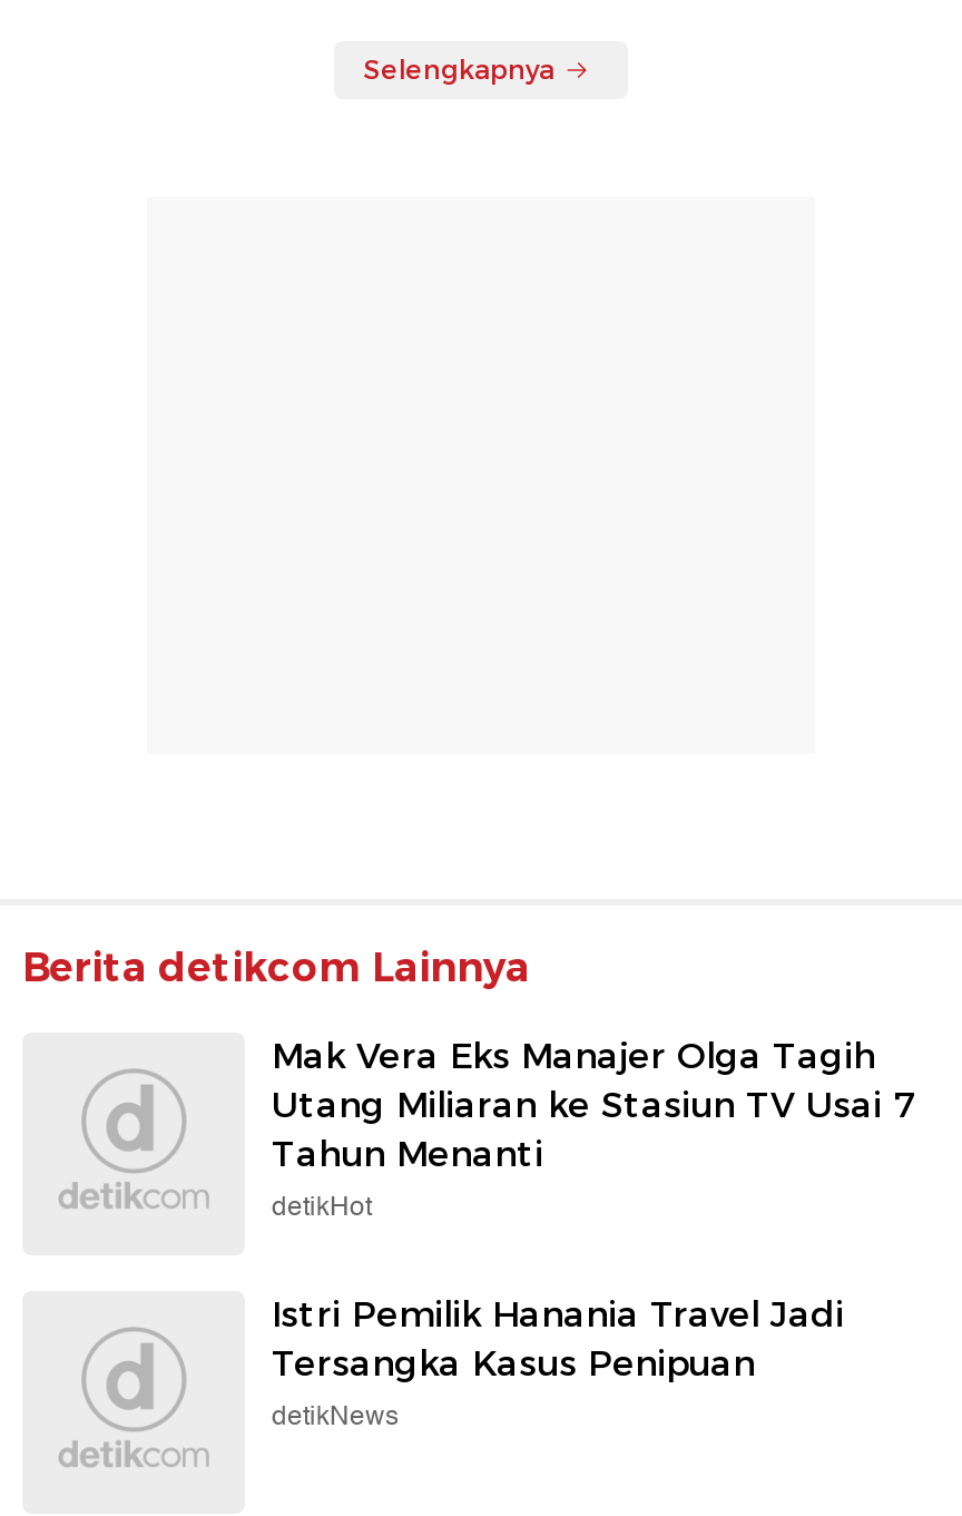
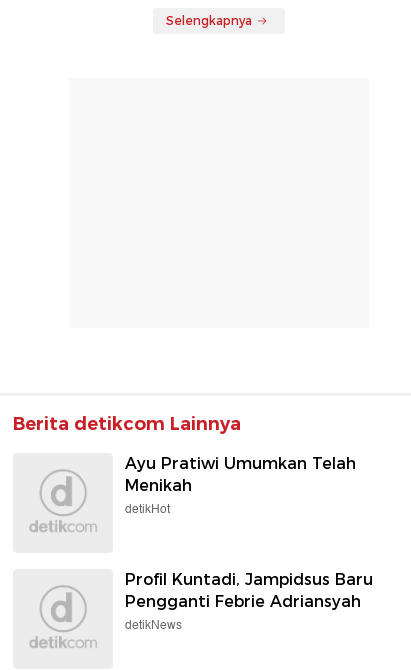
[272,1035,915,1175] Mak Vera Eks Manajer Olga Tagih | Utang Miliaran ke Stasiun TV Usai 7 | Tahun Menanti -> [125,454,356,495] Ayu Pratiwi Umumkan Telah | Menikah
moved [272,1186,372,1229] -> [125,500,170,519]: detikHot
[272,1293,844,1385] Istri Pemilik Hanania Travel Jadi | Tersangka Kasus Penipuan -> [125,570,373,611] Profil Kuntadi, Jampidsus Baru | Pengganti Febrie Adriansyah

